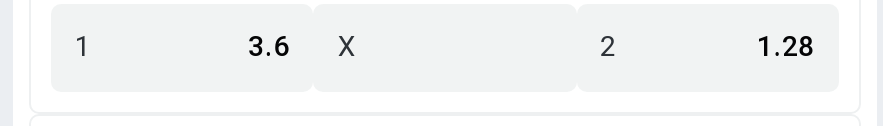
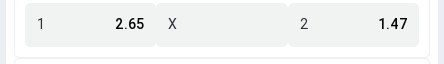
[248,30,356,62] 3.6 X -> [115,16,178,32] 2.65 X
[757,30,815,62] 1.28 -> [378,16,407,32] 1.47

